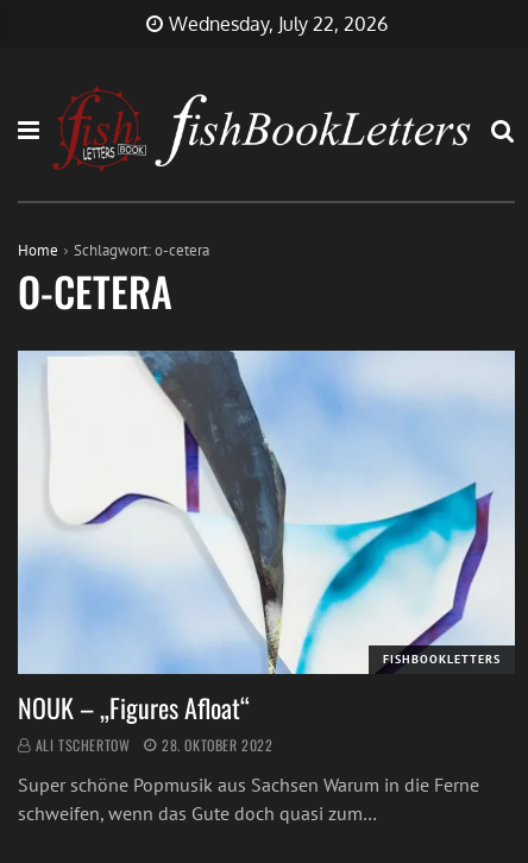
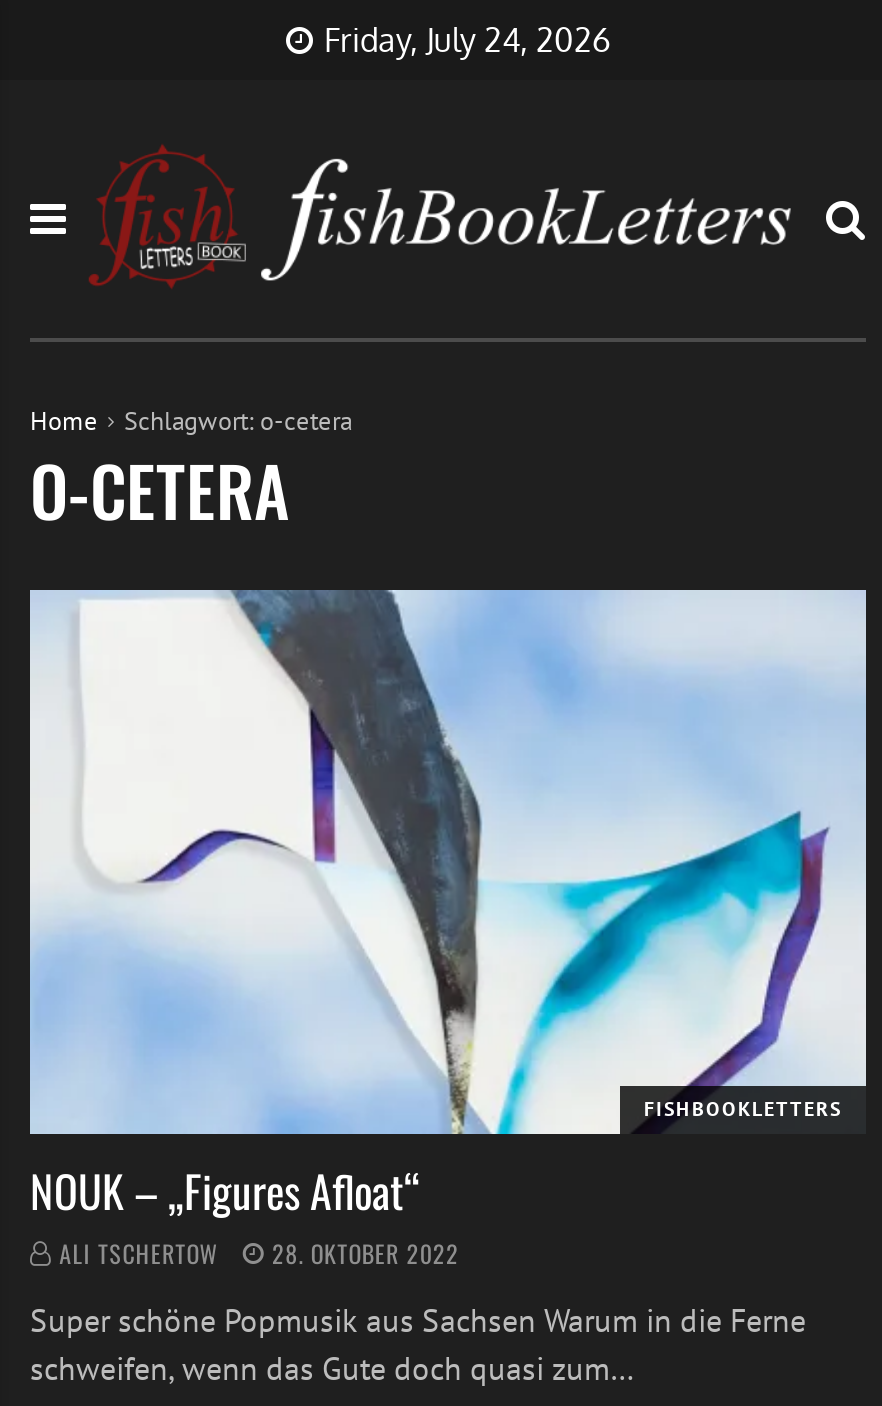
[168,12,387,36] Wednesday, July 22, 2026 -> [324,20,610,60] Friday, July 24, 2026

